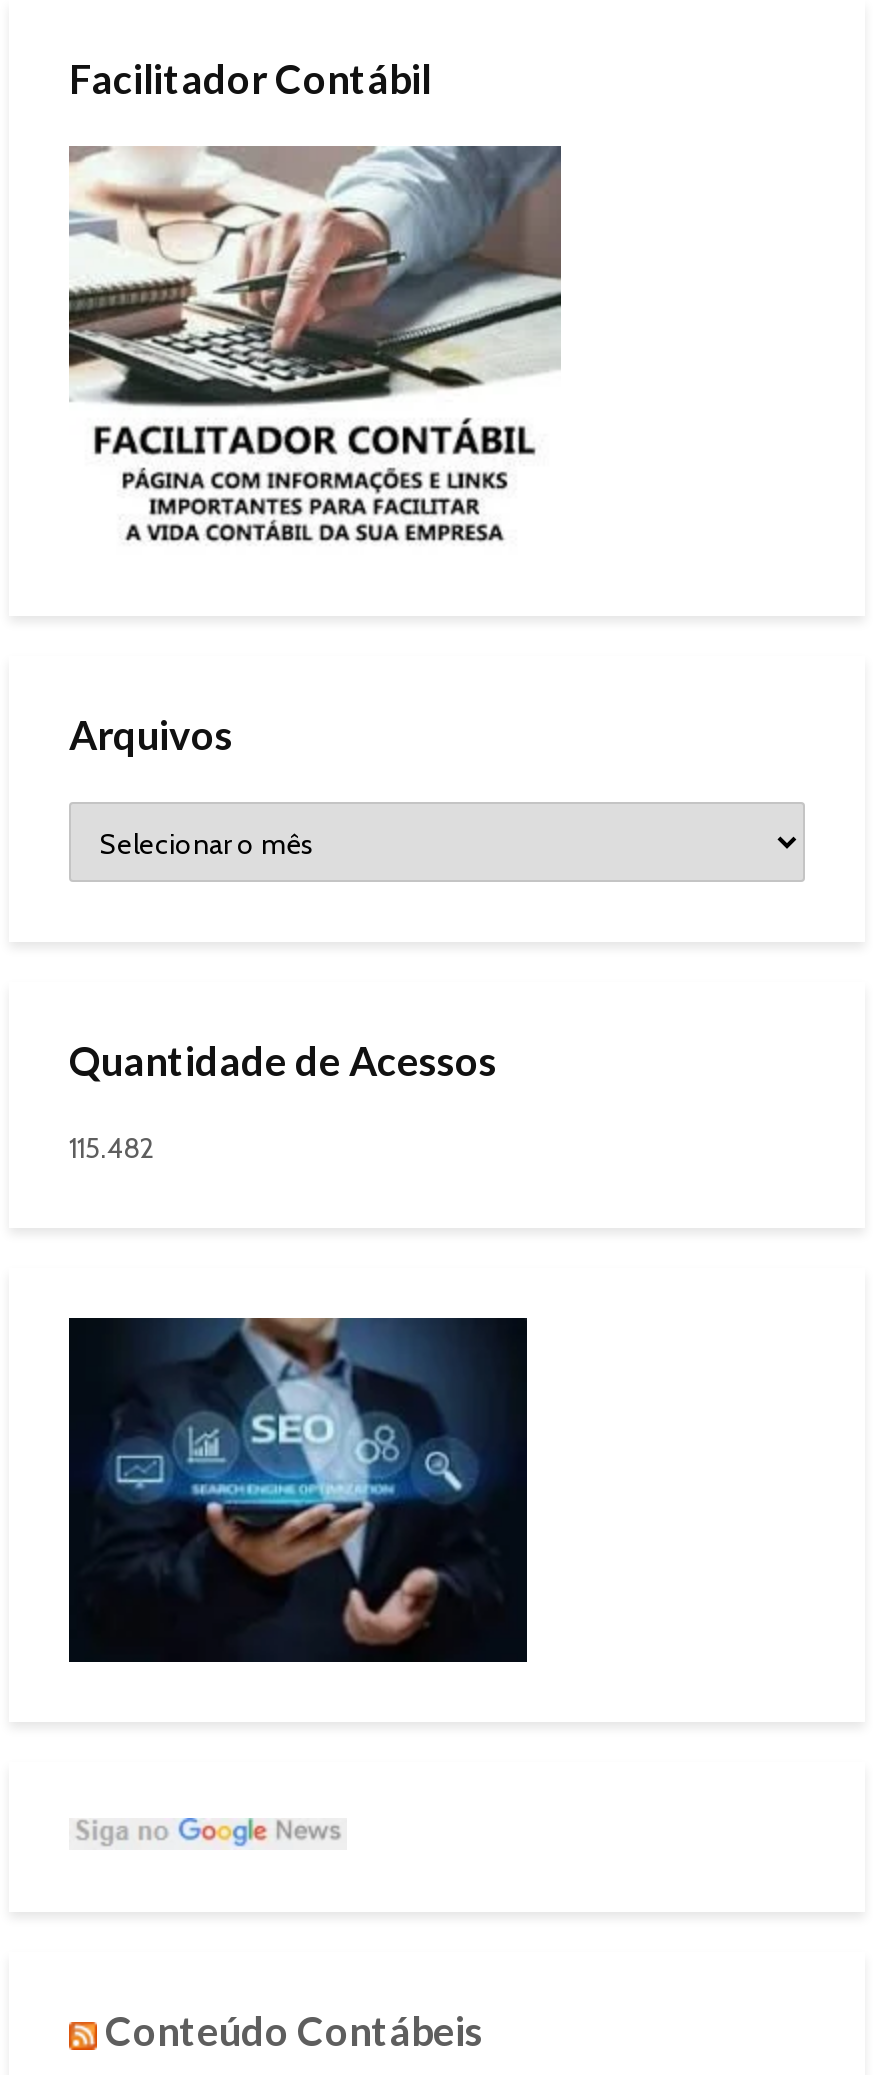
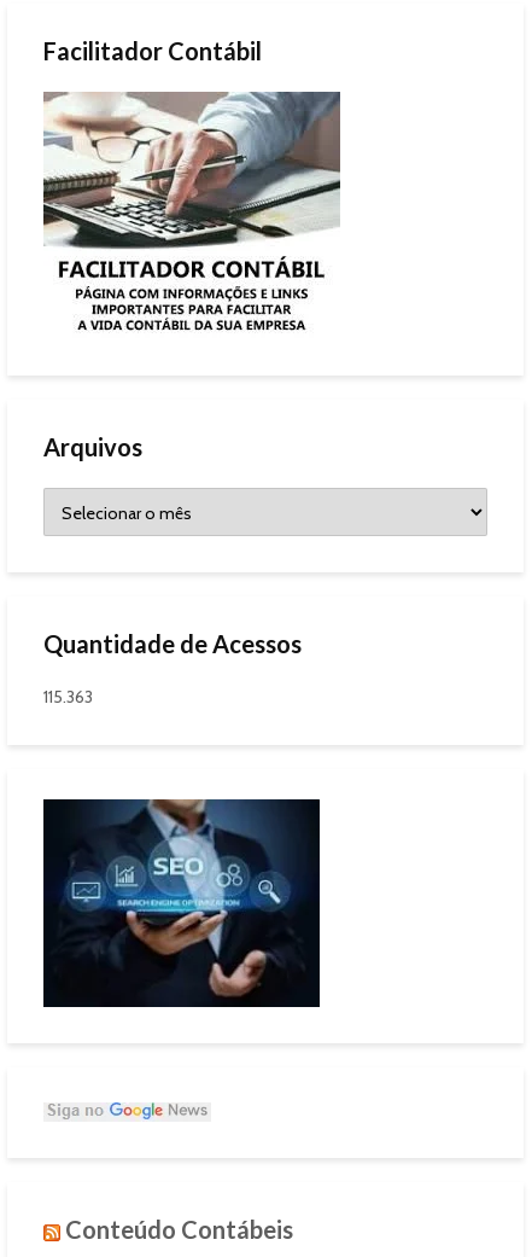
[69,1130,153,1166] 115.482 -> [43,686,93,708] 115.363

